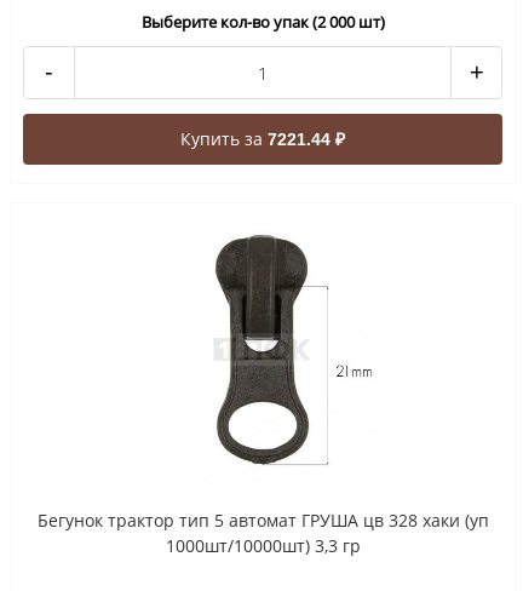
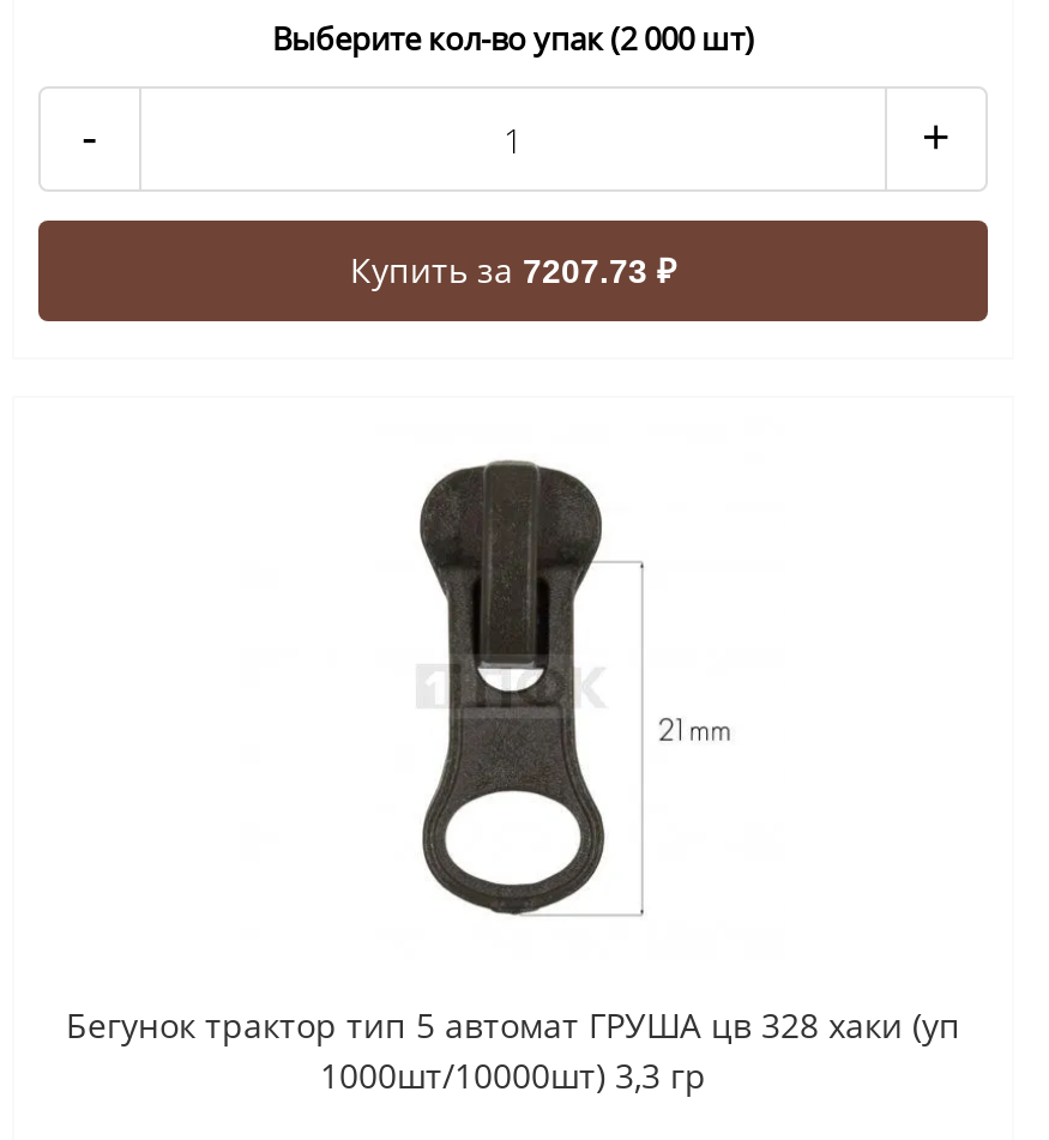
[180,127,345,150] Купить за 7221.44 ₽ -> [350,247,676,292] Купить за 7207.73 ₽

